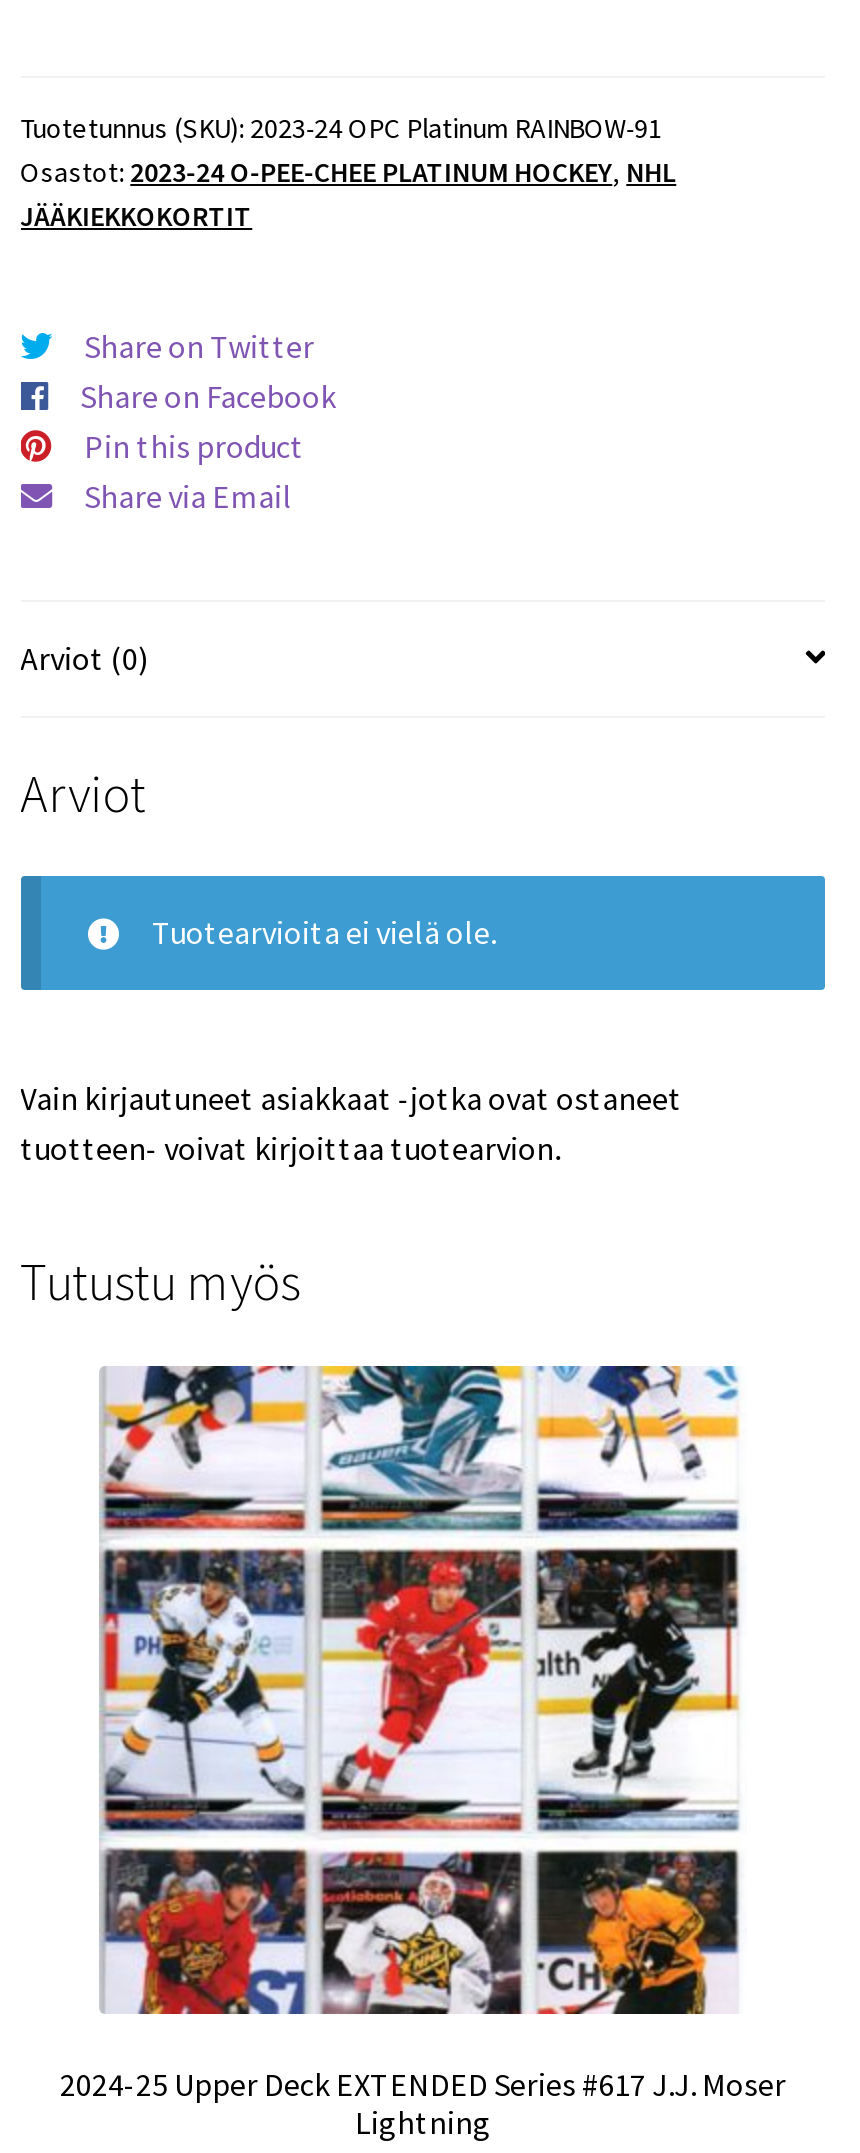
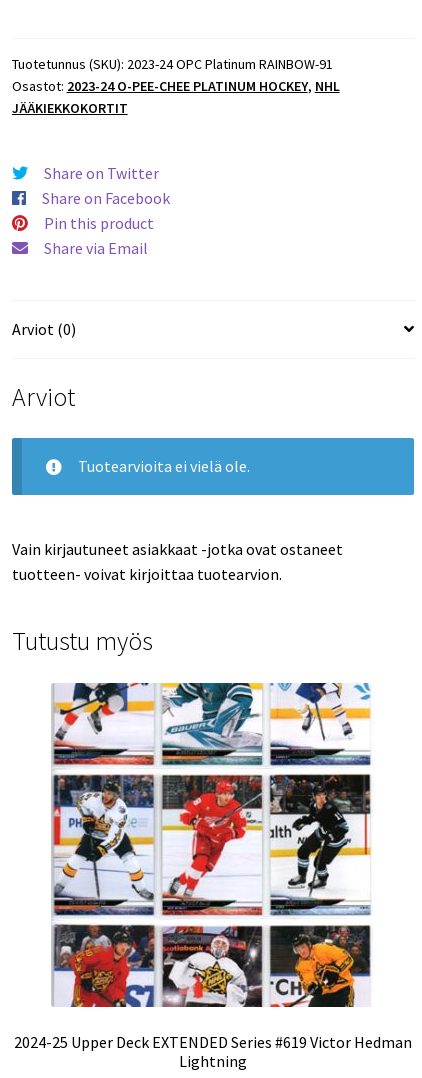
[60,2063,786,2103] 2024-25 Upper Deck EXTENDED Series #617 J.J. Moser -> [14,1032,412,1052] 2024-25 Upper Deck EXTENDED Series #619 Victor Hedman

